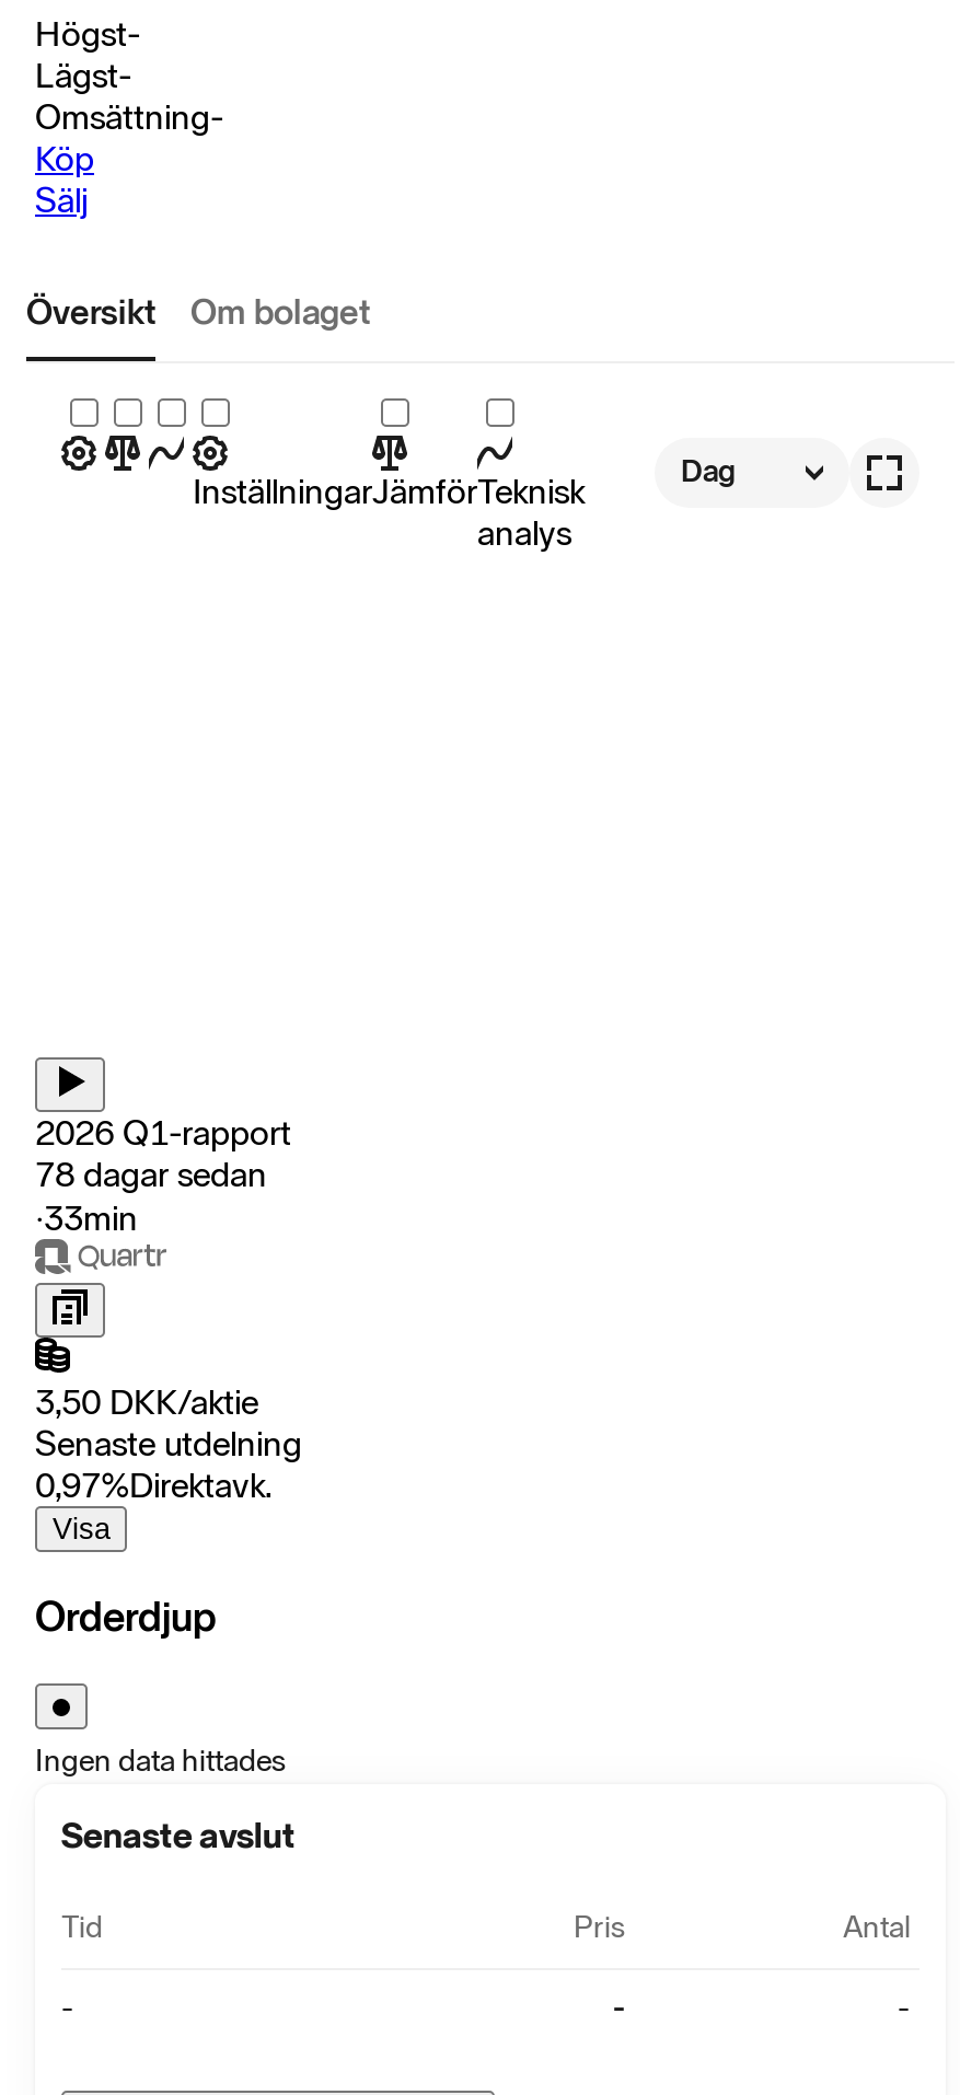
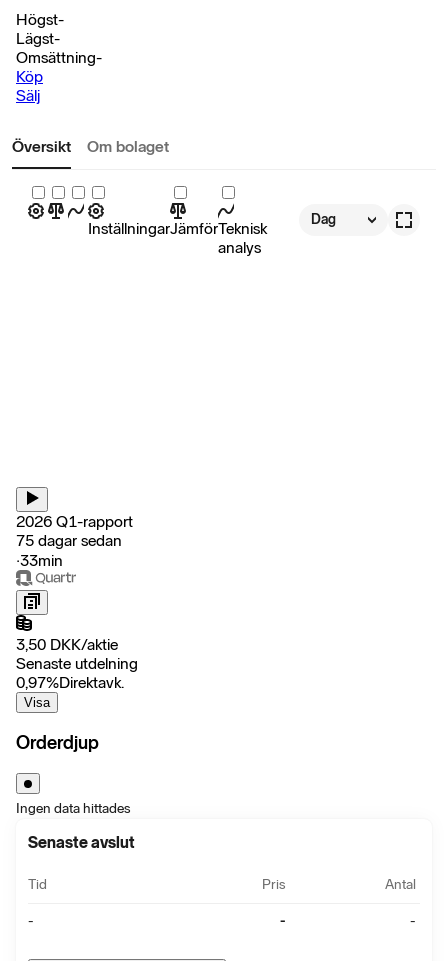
[35,1153,267,1195] 78 dagar sedan -> [16,531,122,550] 75 dagar sedan

